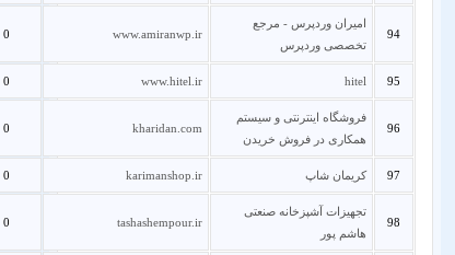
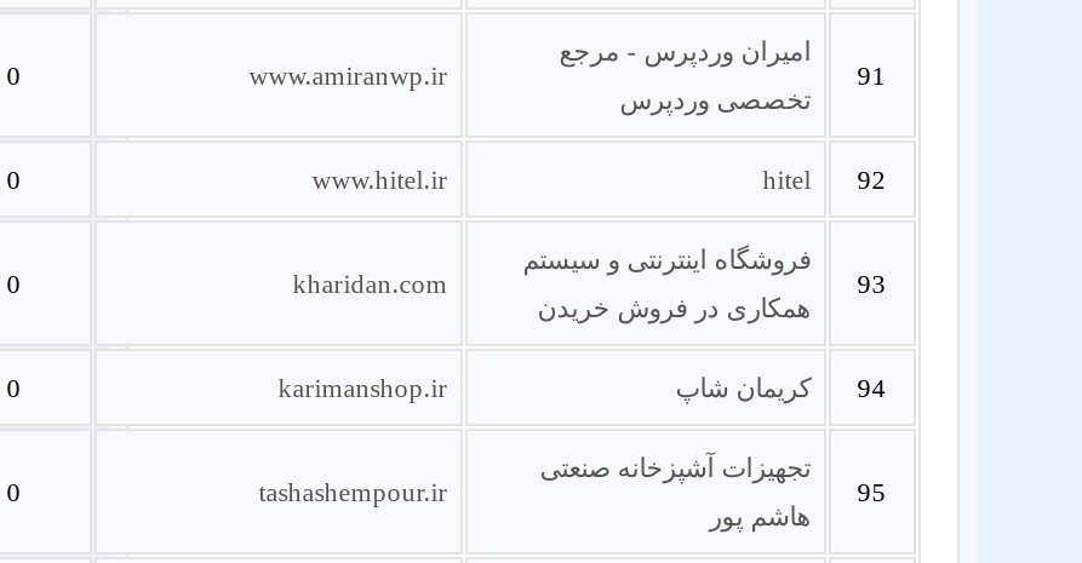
[387,27,400,40] 94 -> [857,61,886,90] 91
[344,74,400,88] hitel 95 -> [763,165,886,194] hitel 92
[387,121,400,135] 96 -> [857,269,886,298] 93
[305,169,400,182] 97 کریمان شاپ -> [675,373,886,402] 94 کریمان شاپ
[387,216,400,229] 98 -> [857,477,886,506] 95

